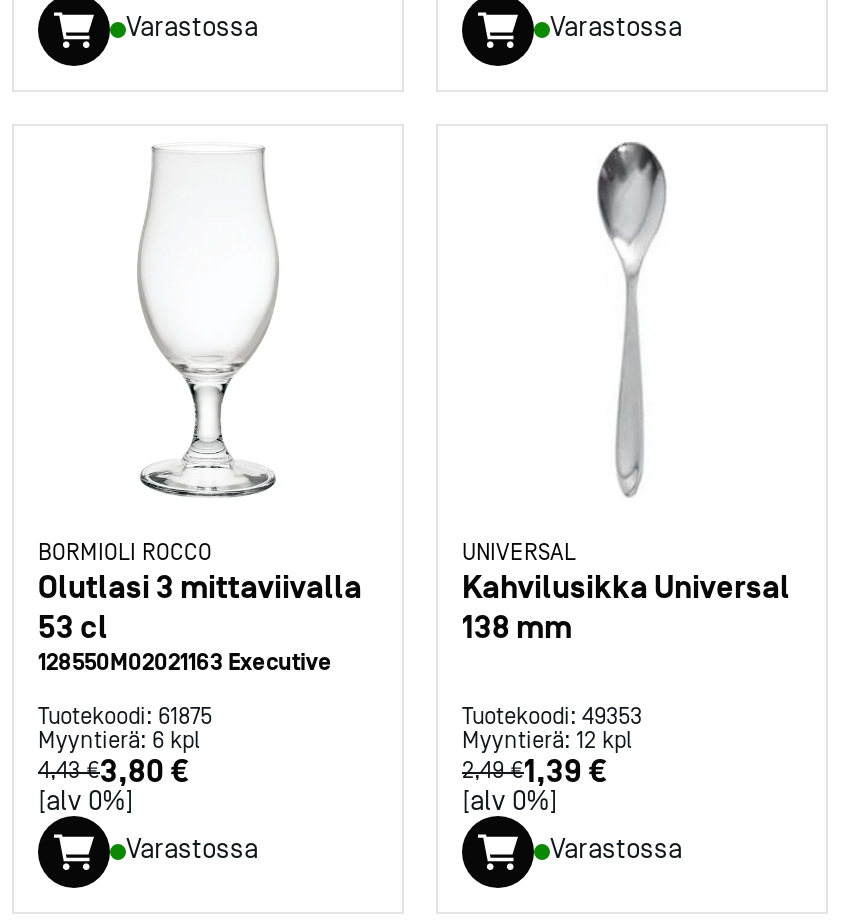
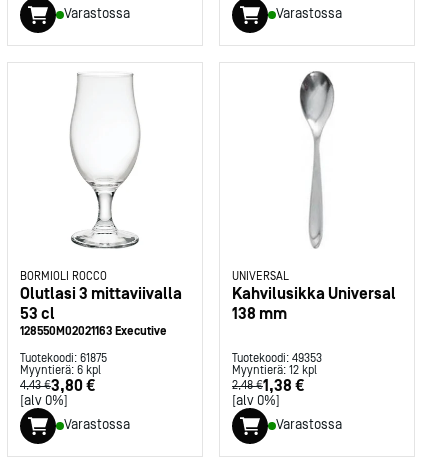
[462,753,608,789] 2,49 €1,39 € -> [232,377,305,395] 2,48 €1,38 €

